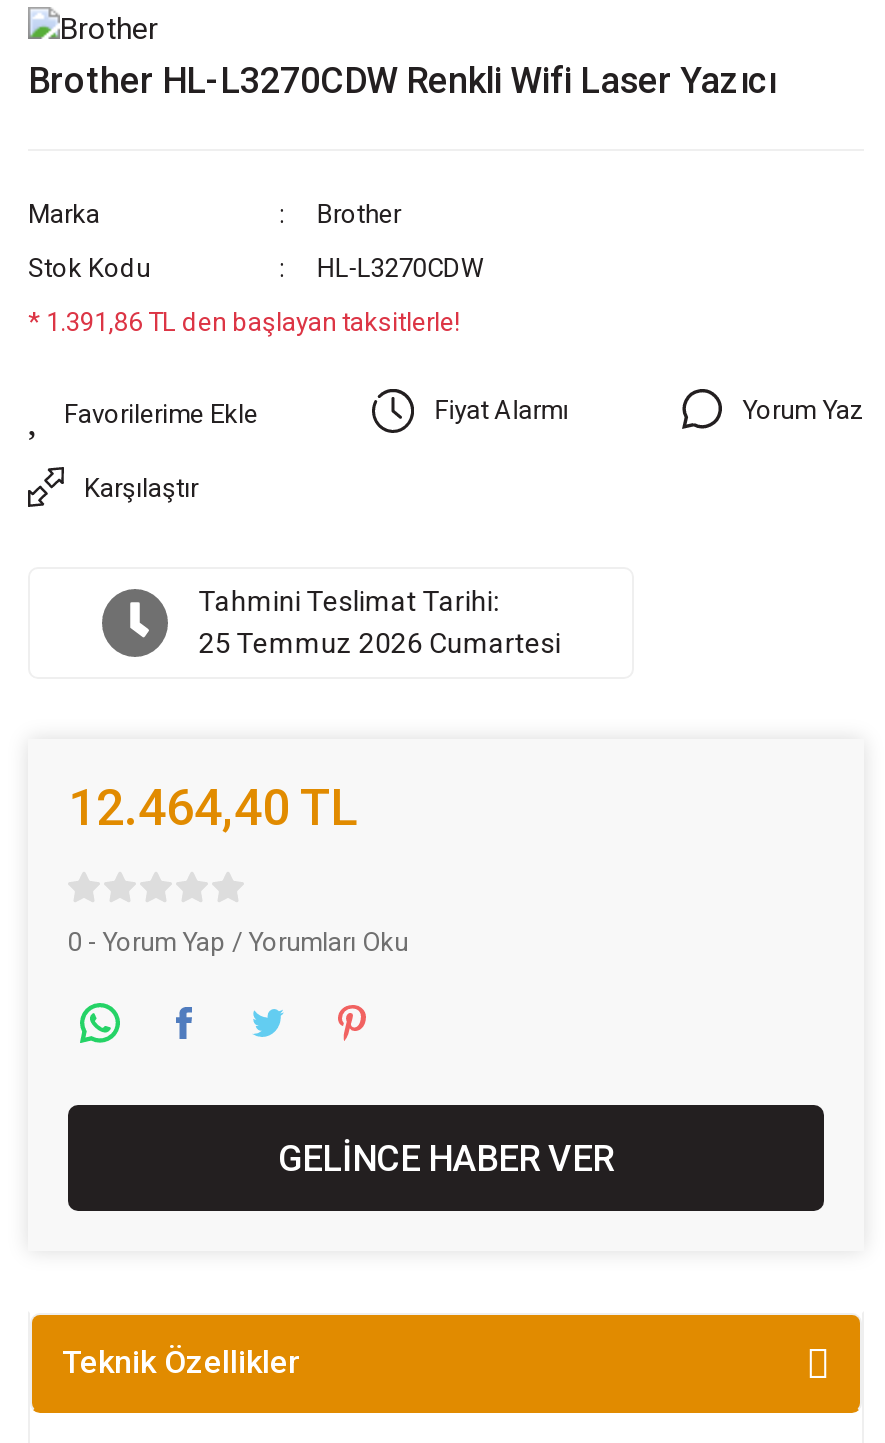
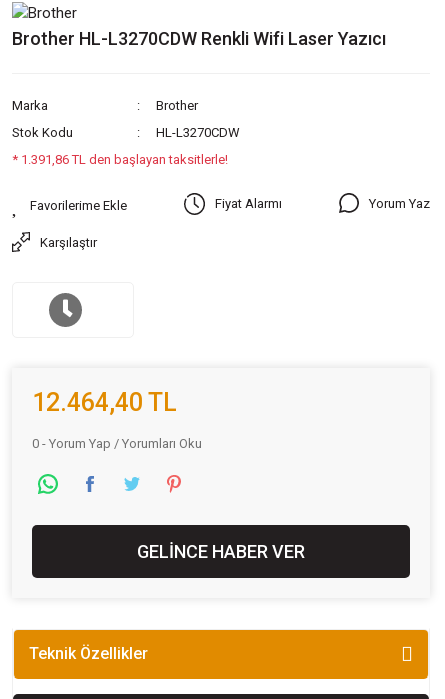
[199,585,561,659] Tahmini Teslimat Tarihi: | 25 Temmuz 2026 Cumartesi -> none

